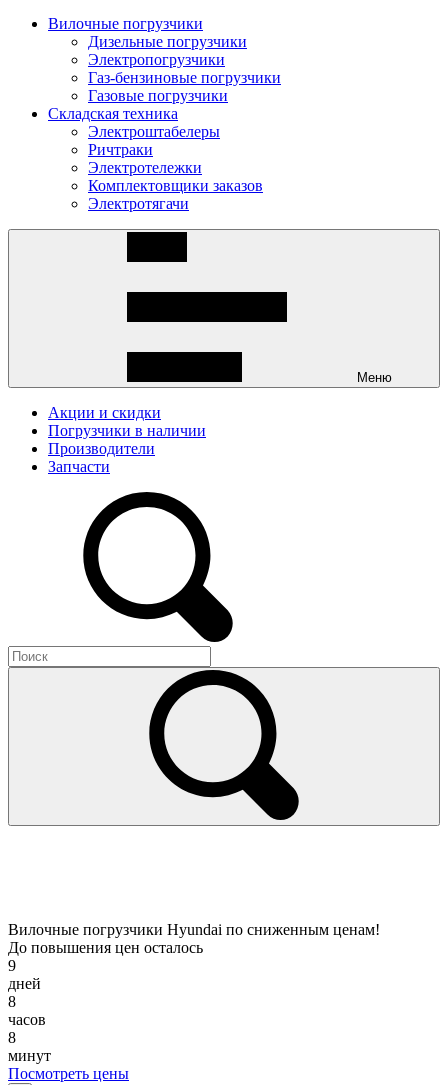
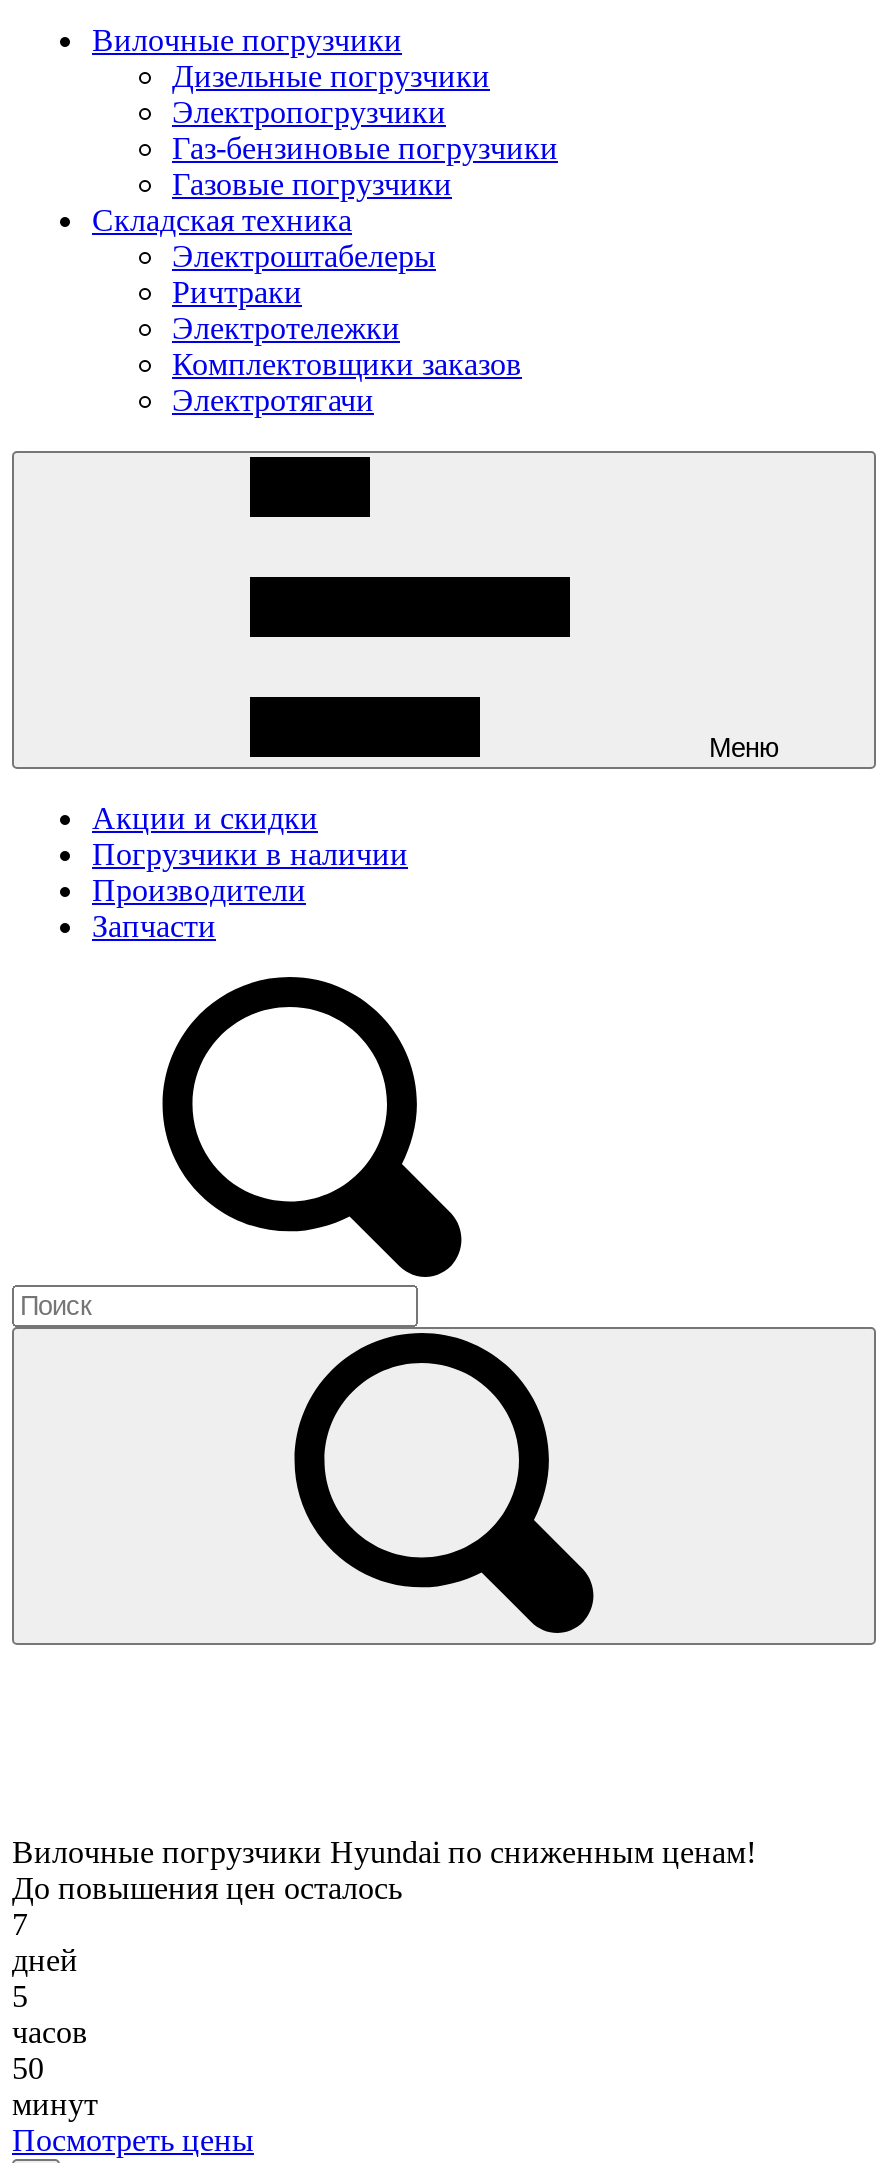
[8,957,16,974] 9 -> [12,1907,28,1941] 7
[8,993,16,1010] 8 -> [12,1979,28,2013] 5
[8,1029,16,1046] 8 -> [12,2051,44,2085] 50

